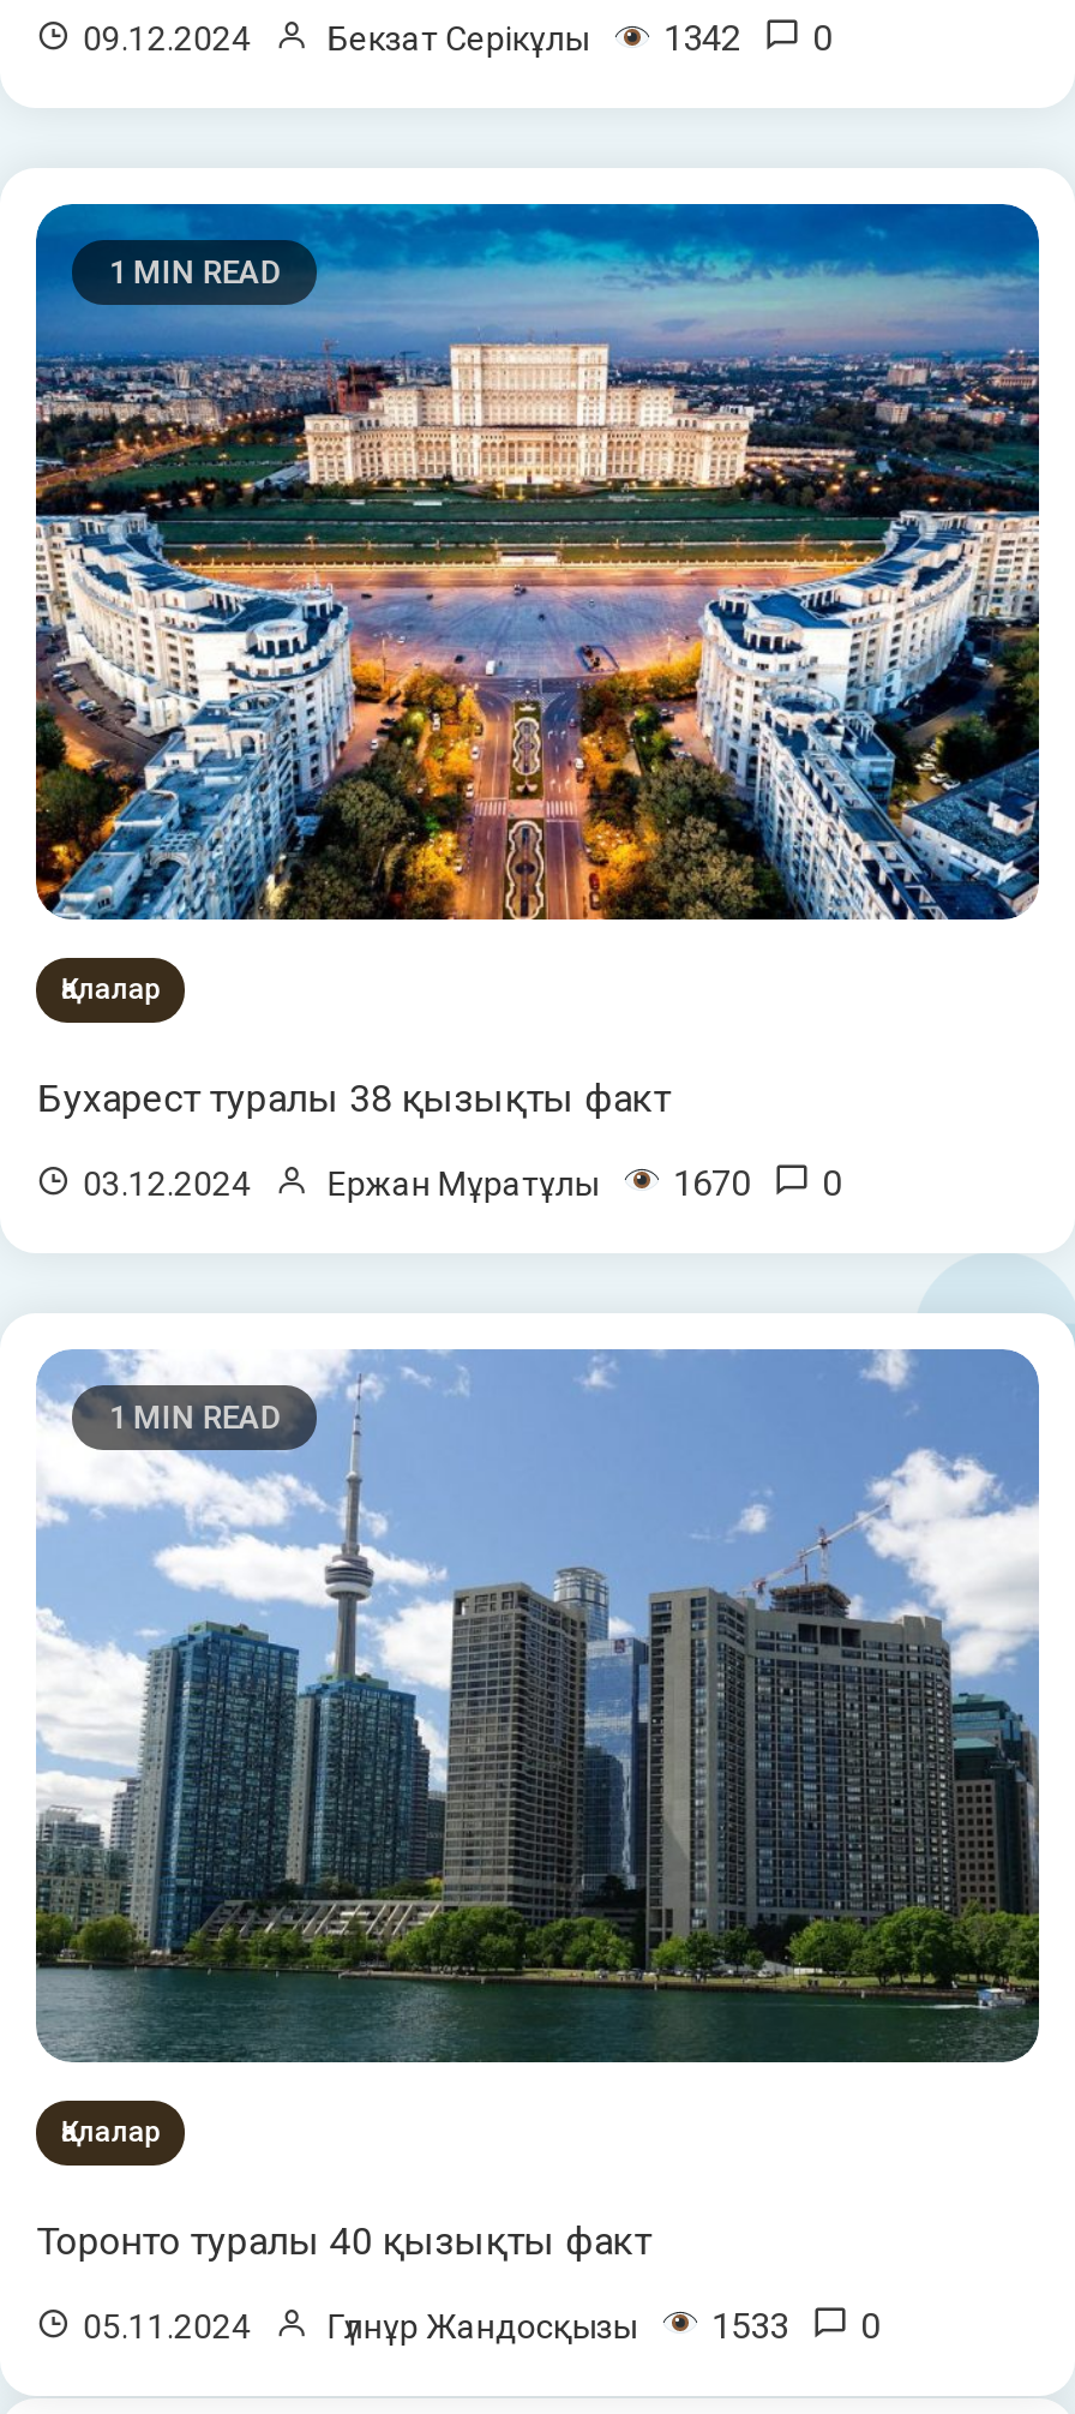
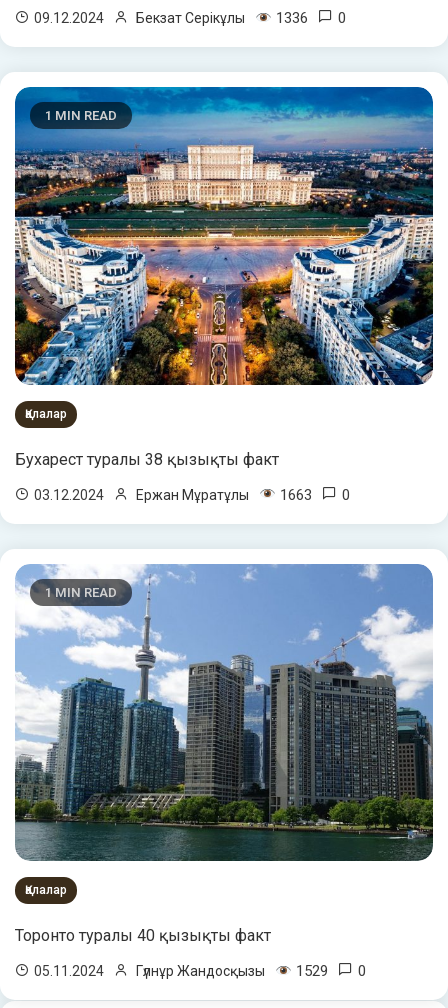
[327,17,831,60] Бекзат Серікұлы 1342 0 -> [136,9,346,27] Бекзат Серікұлы 1336 0
[83,1160,841,1204] 03.12.2024 Ержан Мұратұлы 1670 0 -> [34,486,350,504] 03.12.2024 Ержан Мұратұлы 1663 0
[83,2304,879,2347] 05.11.2024 Гүлнұр Жандосқызы 1533 0 -> [34,962,366,980] 05.11.2024 Гүлнұр Жандосқызы 1529 0

